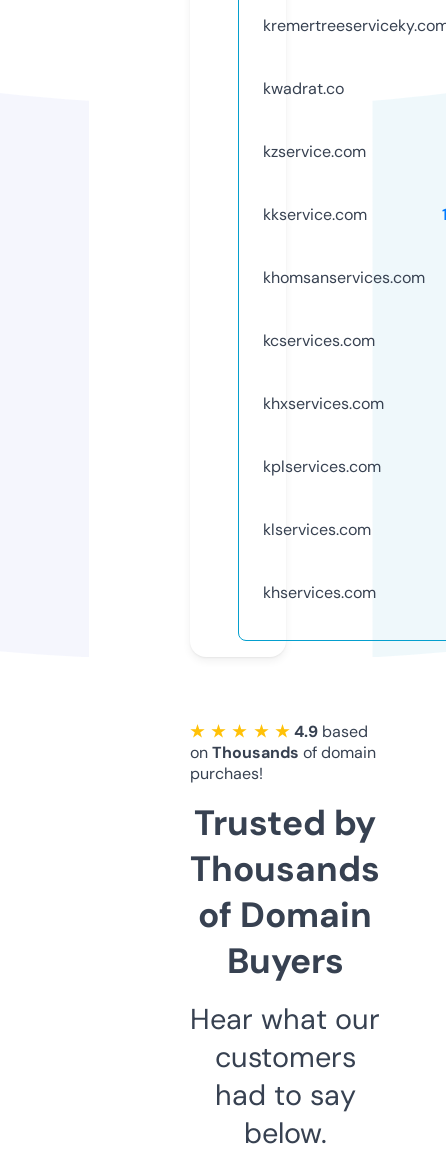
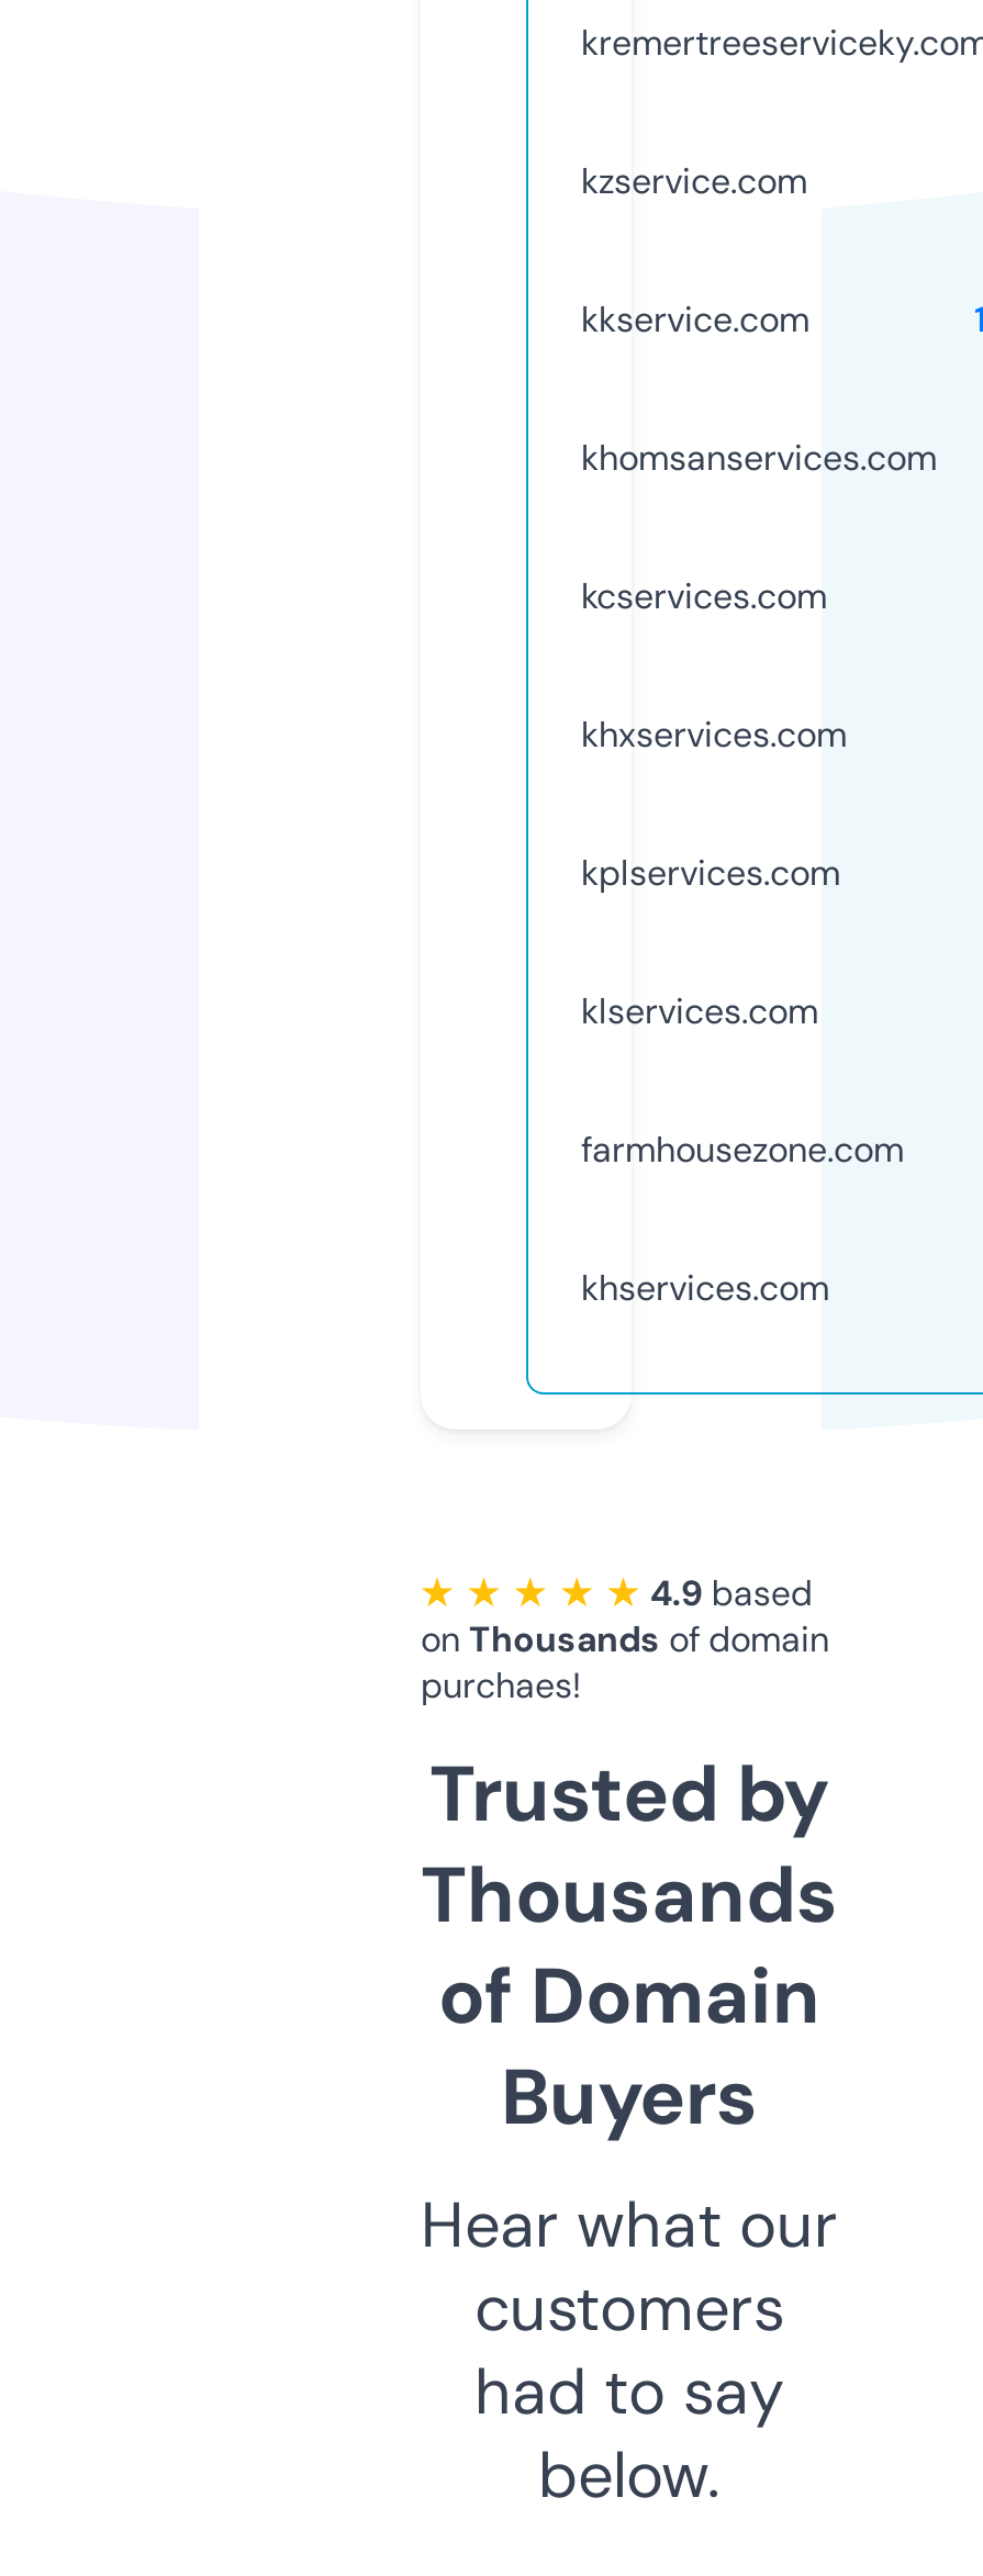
[263,78,344,99] kwadrat.co -> none
moved [263,141,425,540] -> [581,158,937,1034]: kzservice.com | kkservice.com | khomsanservices.com | kcservices.com | khxservices.com | kplservices.com | klservices.com
none -> [581,1126,904,1172] farmhousezone.com

